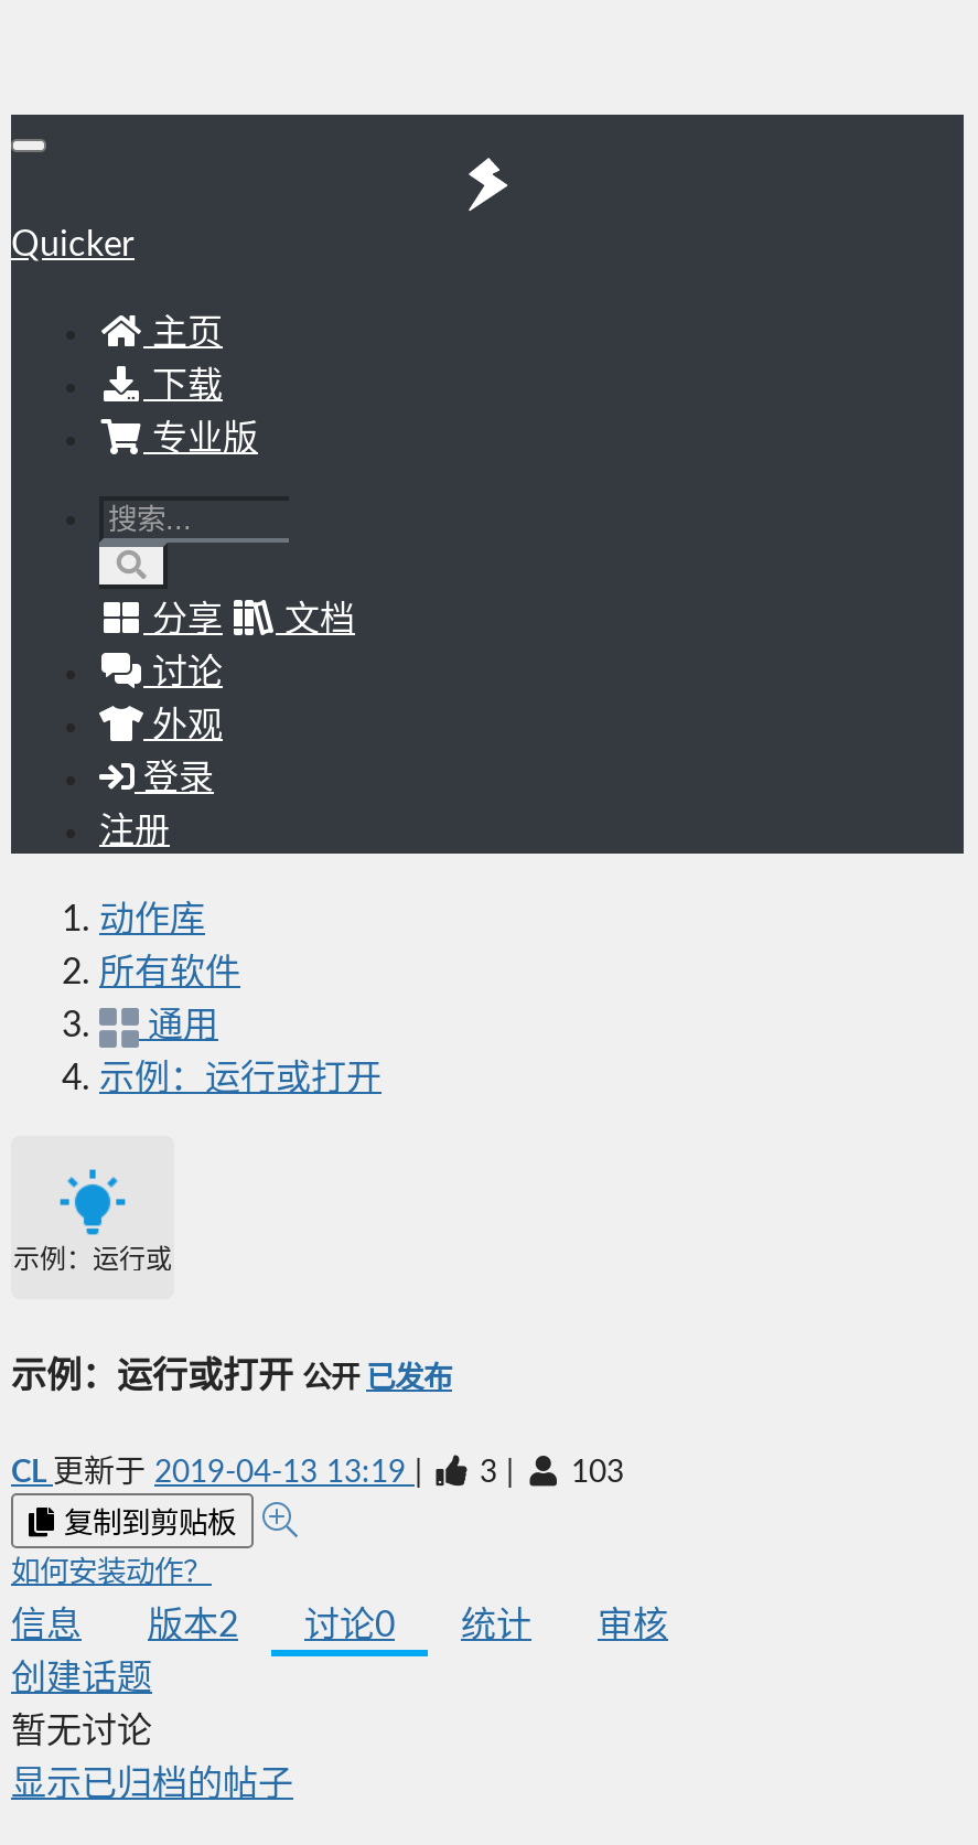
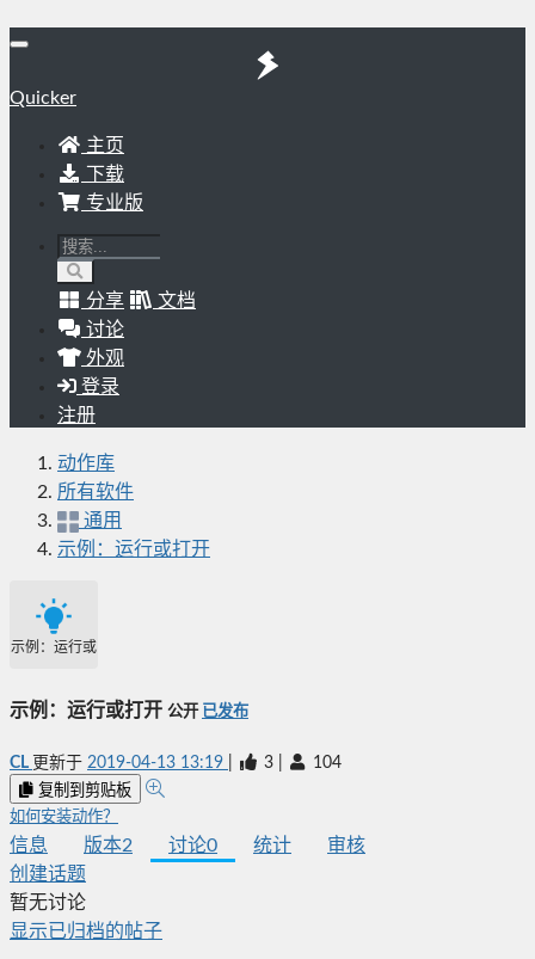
[562,1457,624,1488] 103 -> [308,754,342,771] 104

